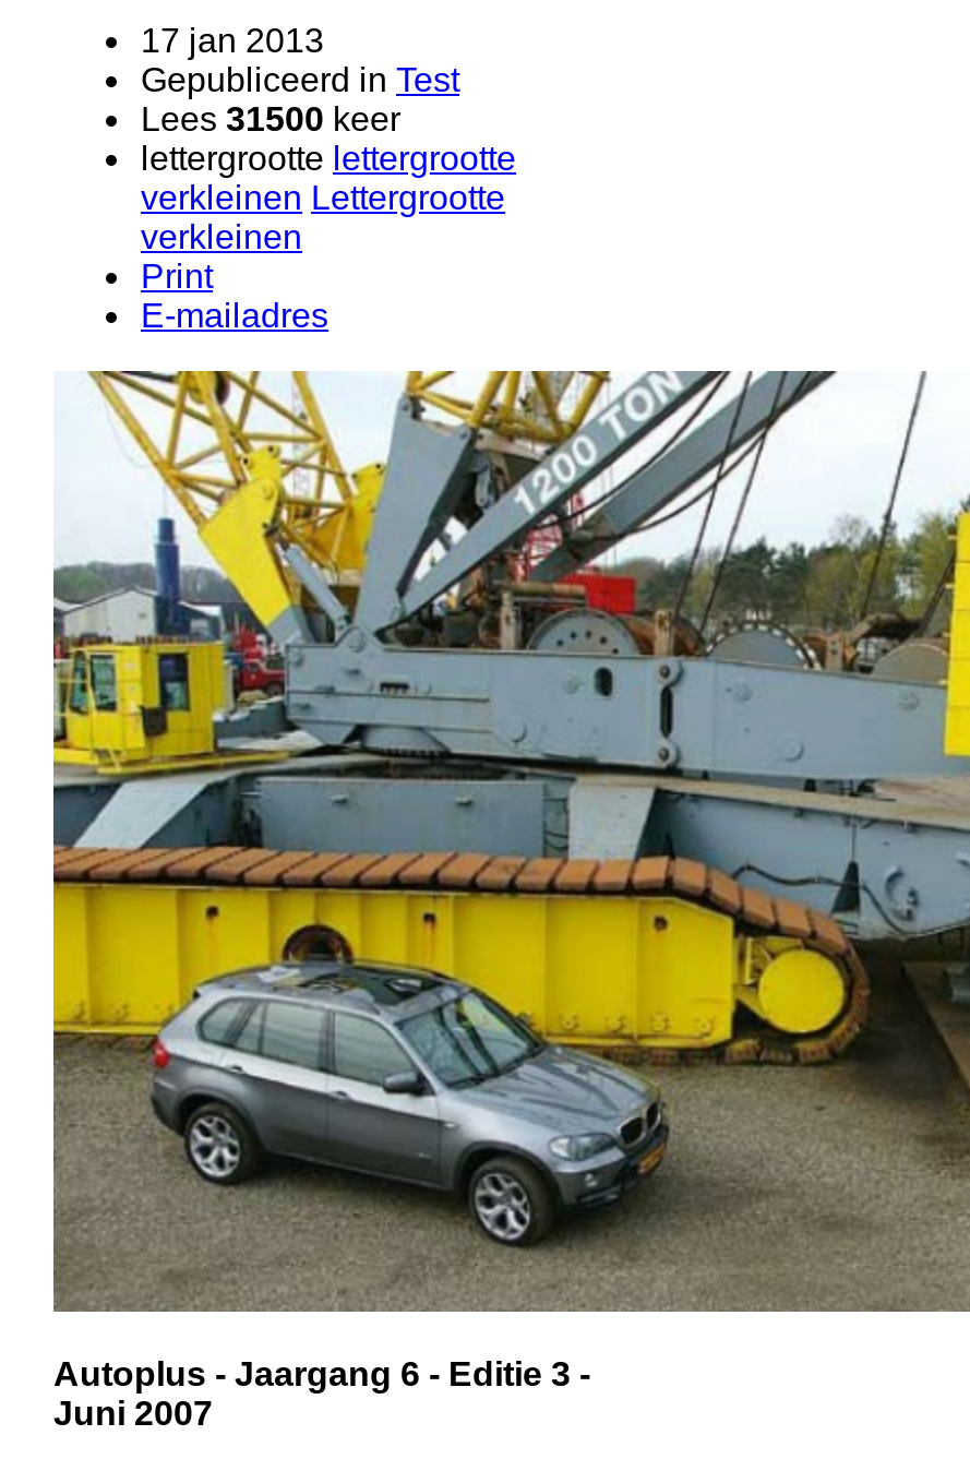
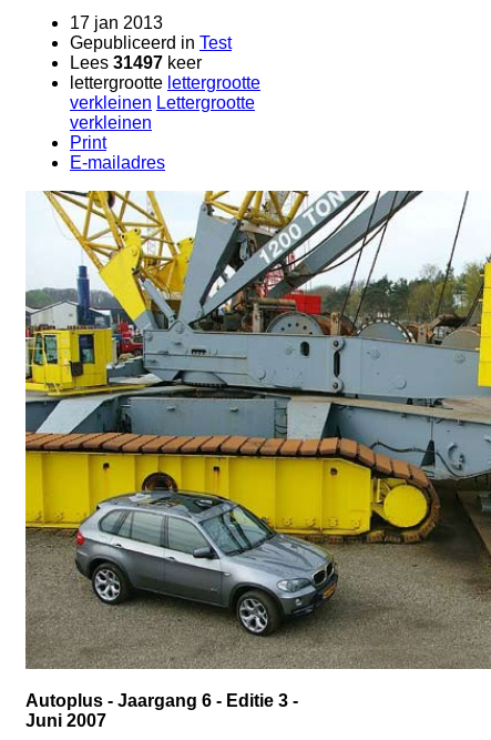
[141,99,400,136] Lees 31500 keer -> [70,53,202,72] Lees 31497 keer

